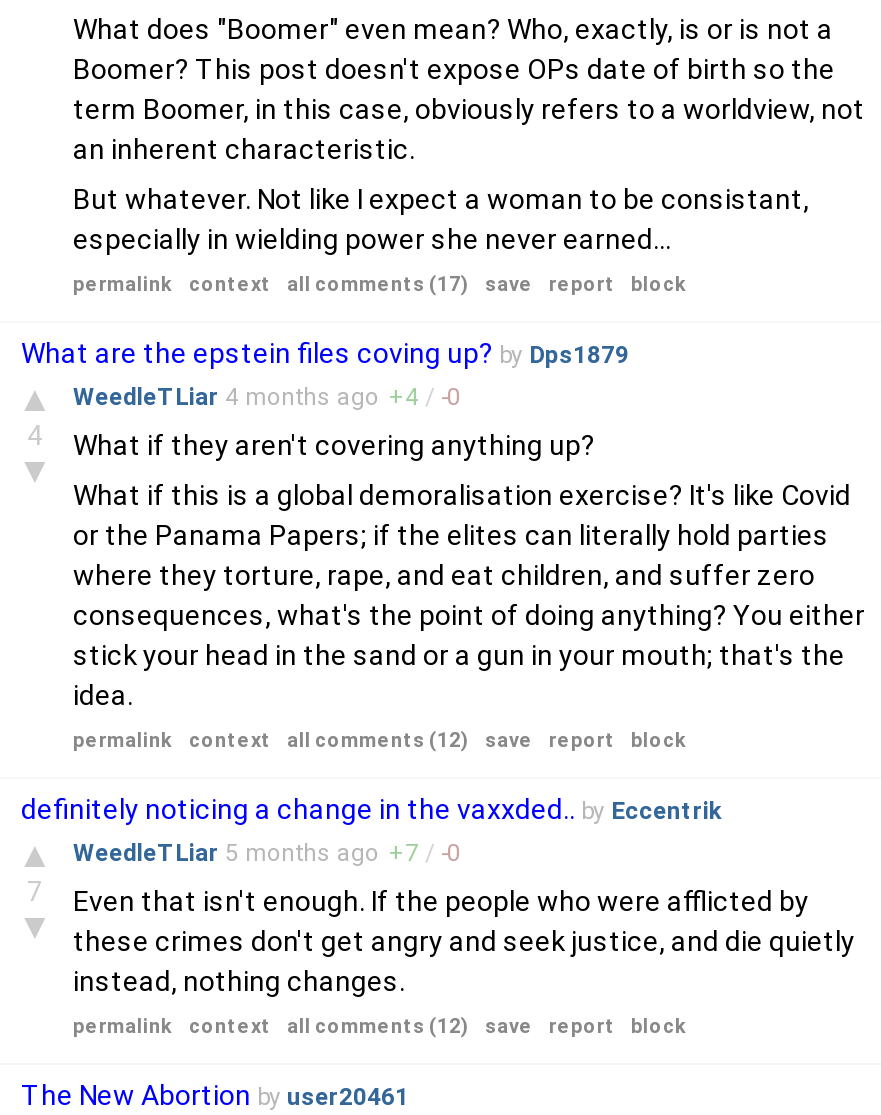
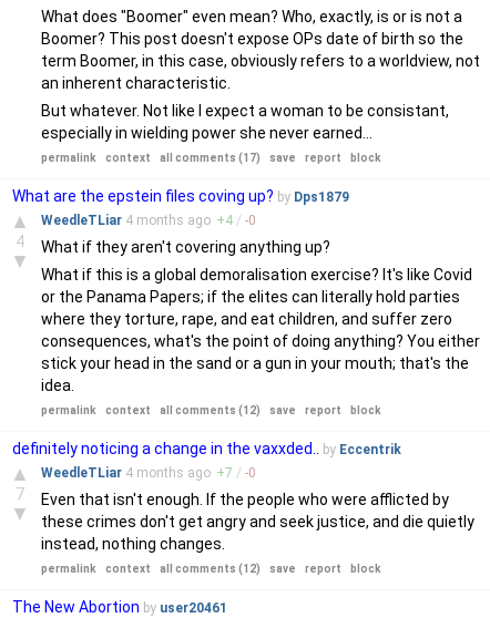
[73,839,461,867] WeedleTLiar 5 months ago +7 / - 0 -> [41,465,256,481] WeedleTLiar 4 months ago +7 / - 0

